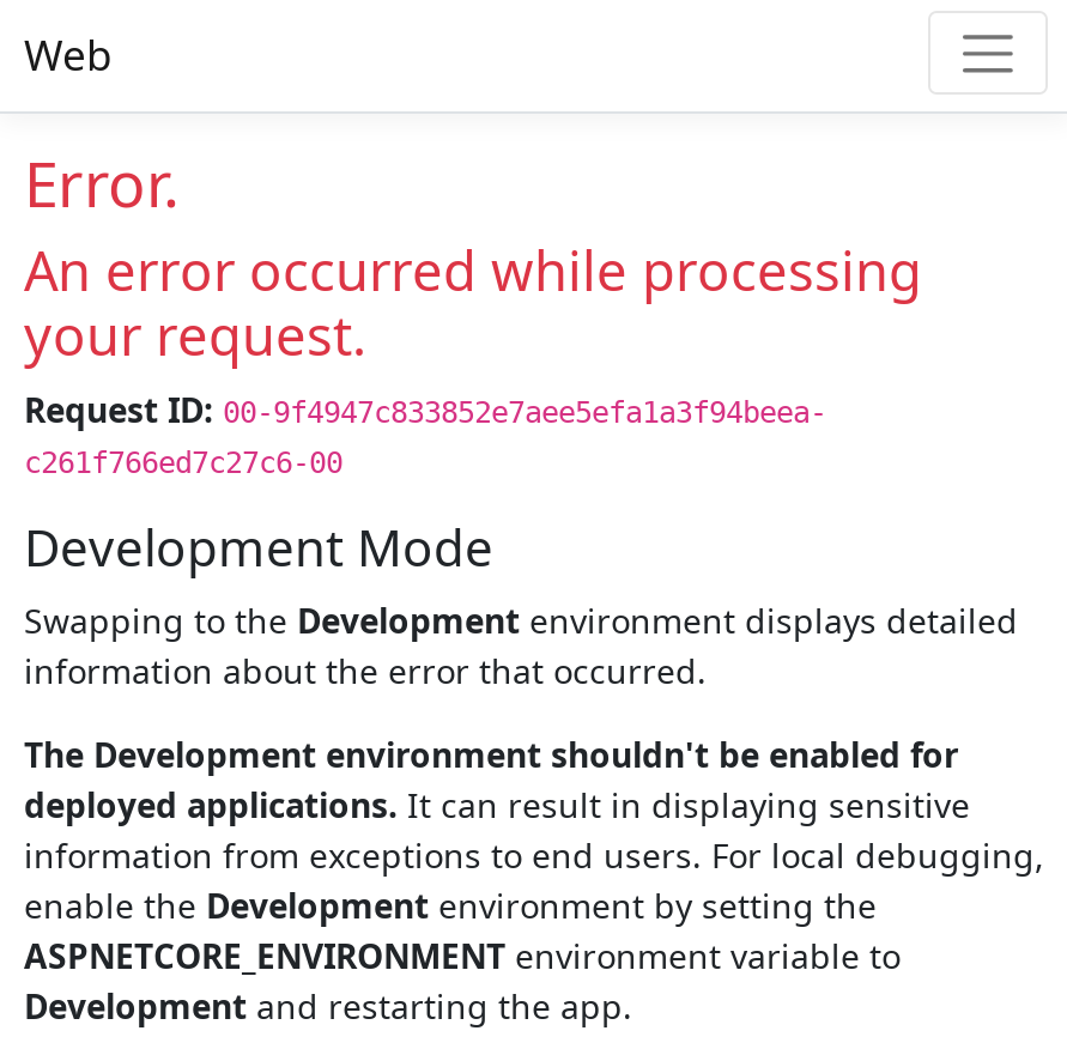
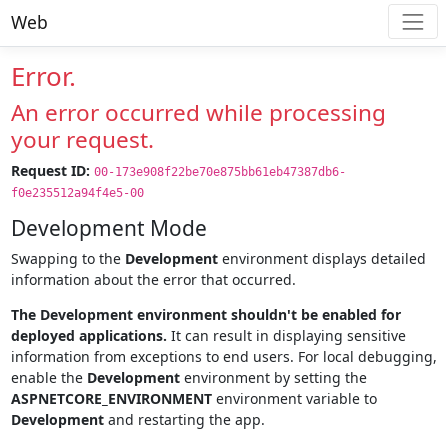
[24,387,826,481] Request ID: 00-9f4947c833852e7aee5efa1a3f94beea- | c261f766ed7c27c6-00 -> [10,161,345,200] Request ID: 00-173e908f22be70e875bb61eb47387db6- | f0e235512a94f4e5-00

